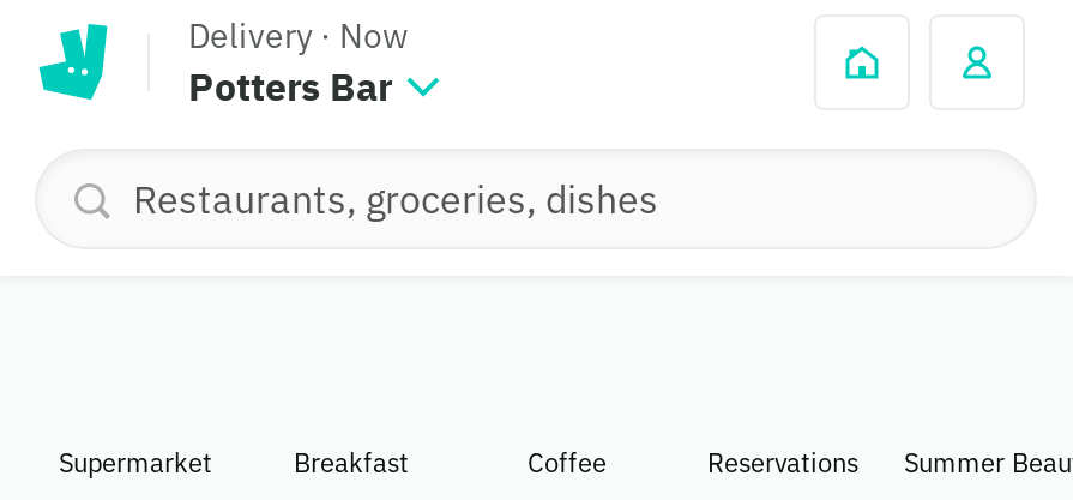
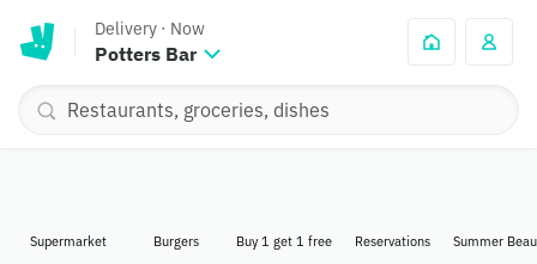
[294,446,607,480] Breakfast | Coffee -> [153,233,332,250] Burgers | Buy 1 get 1 free

